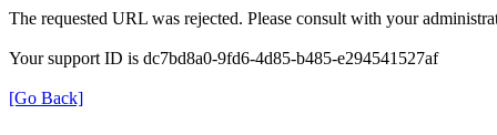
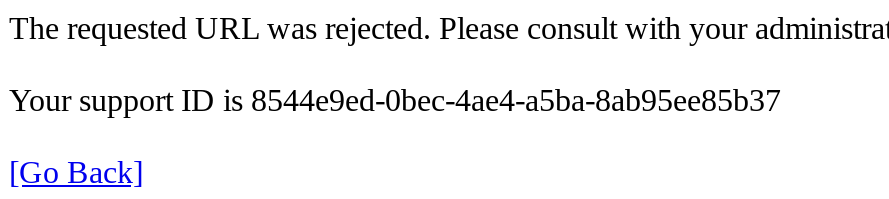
[9,49,438,67] Your support ID is dc7bd8a0-9fd6-4d85-b485-e294541527af -> [9,83,781,117] Your support ID is 8544e9ed-0bec-4ae4-a5ba-8ab95ee85b37

